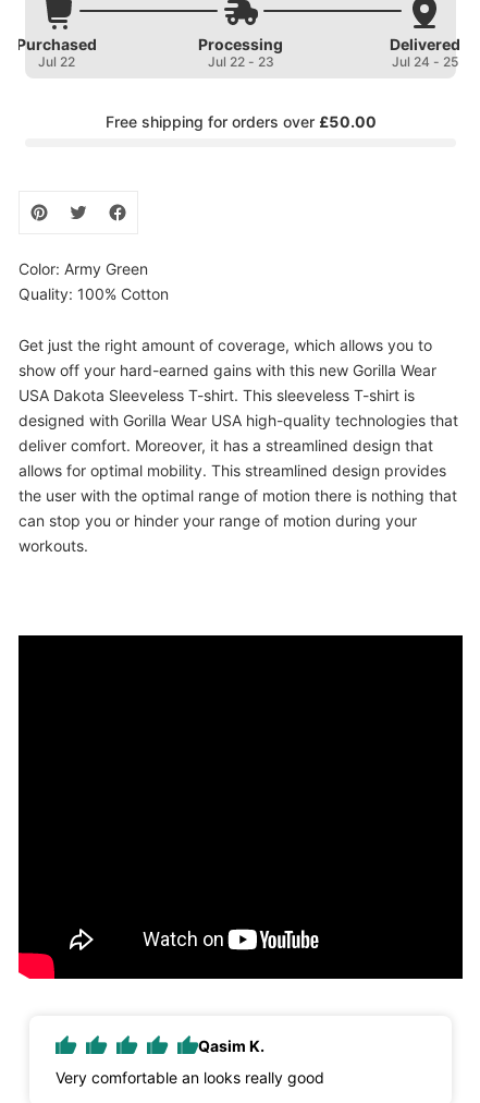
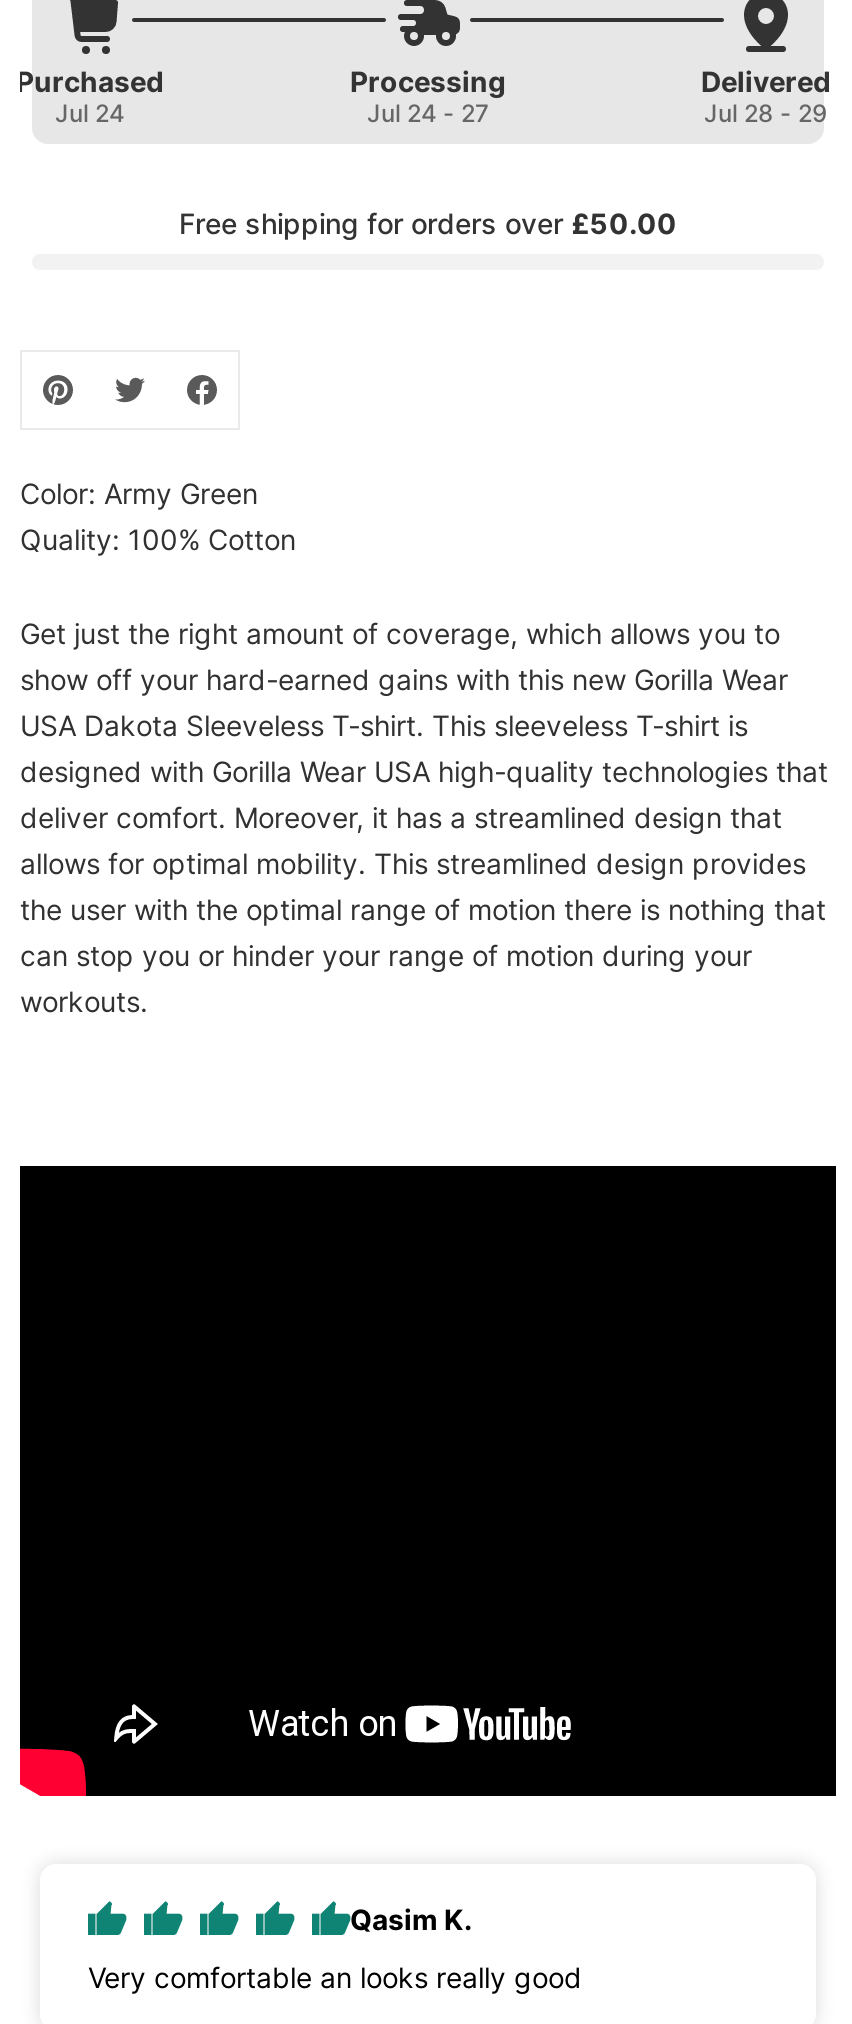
[38,53,75,70] Jul 22 -> [55,98,125,128] Jul 24
[207,53,274,70] Jul 22 - 23 -> [367,98,489,128] Jul 24 - 27
[391,53,458,70] Jul 24 - 25 -> [704,98,828,128] Jul 28 - 29

